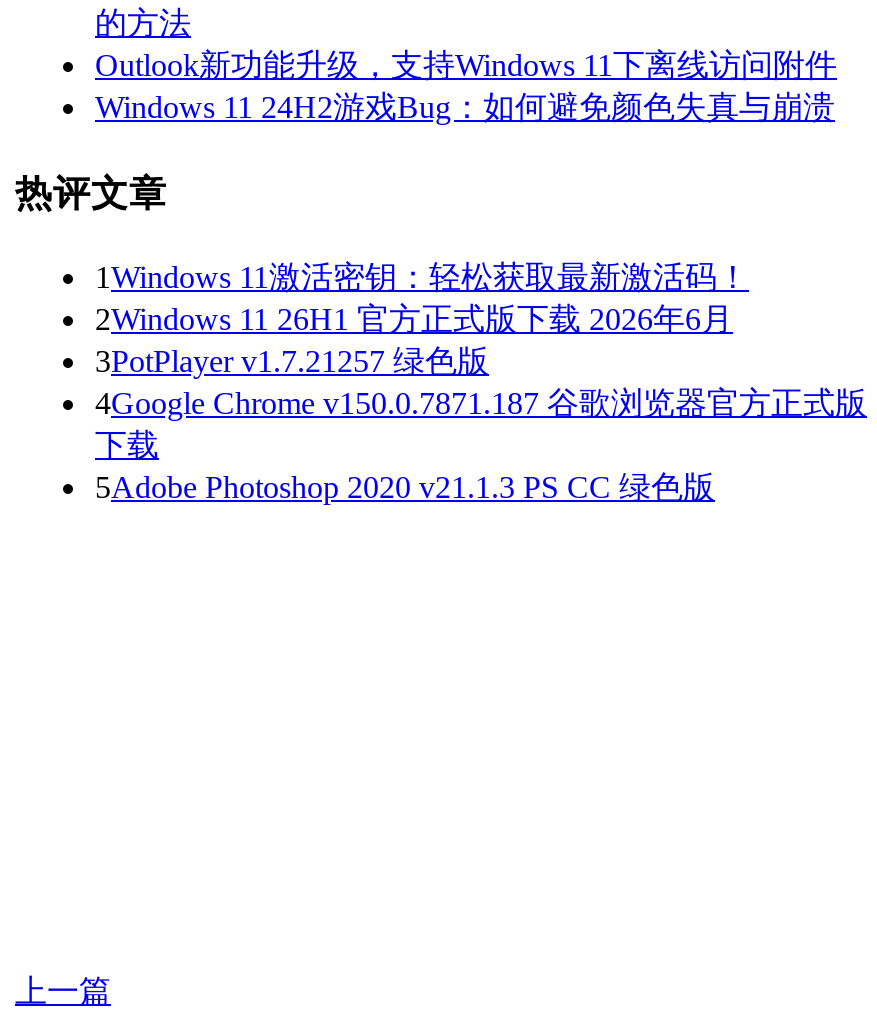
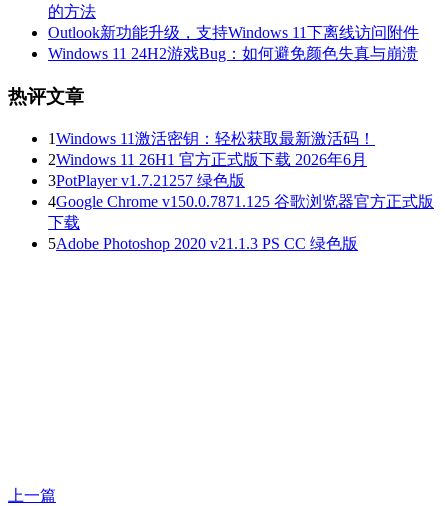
[95,385,867,419] 4Google Chrome v150.0.7871.187 谷歌浏览器官方正式版 -> [48,193,434,210] 4Google Chrome v150.0.7871.125 谷歌浏览器官方正式版

